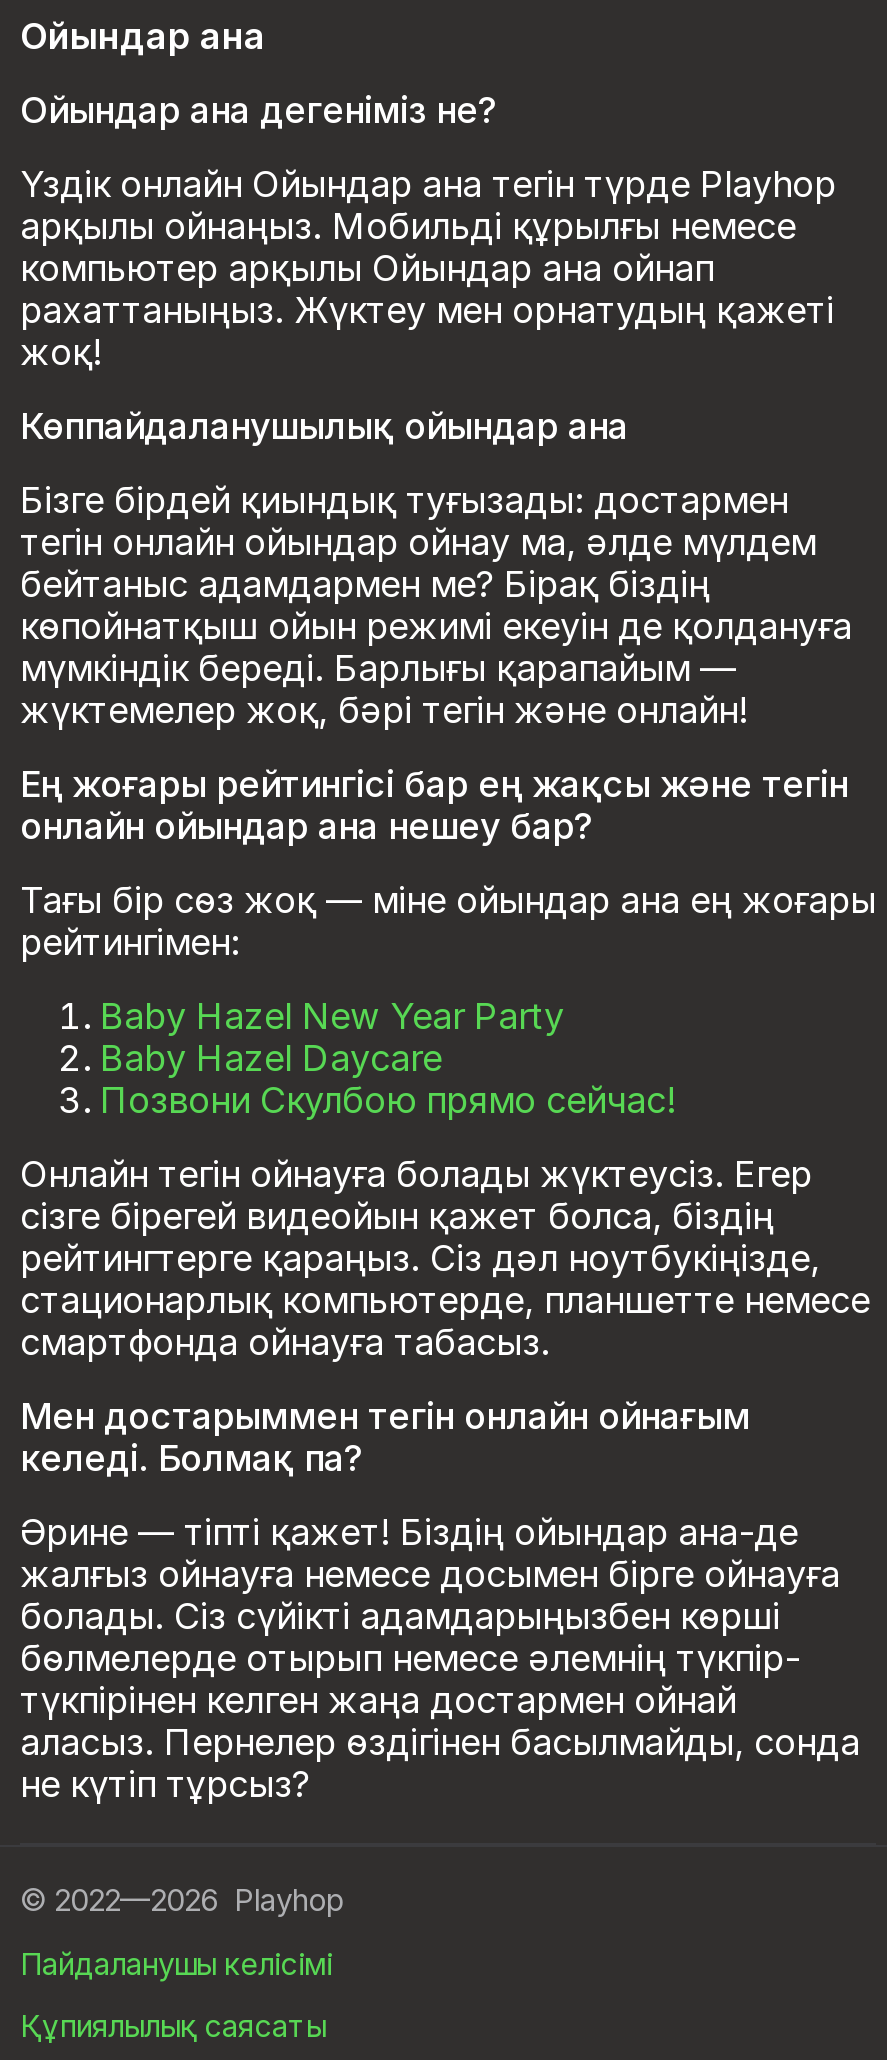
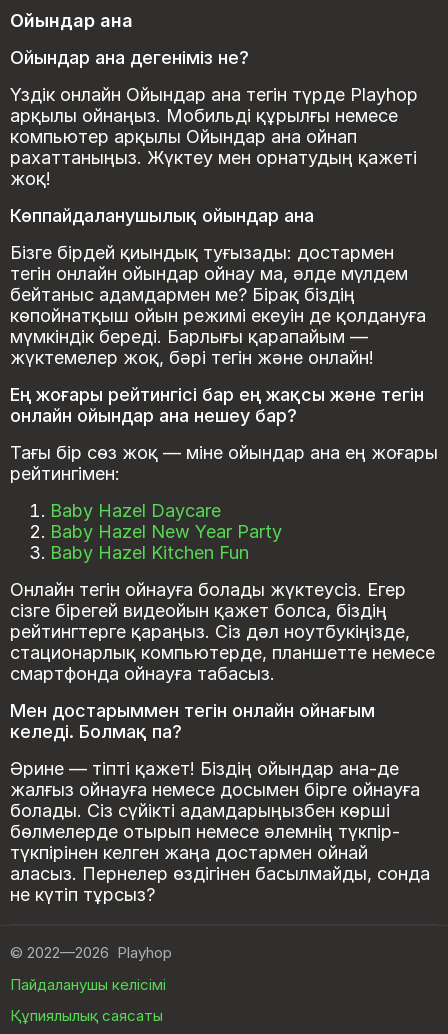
moved [100,994,564,1036] -> [50,520,282,541]: Baby Hazel New Year Party
moved [100,1036,442,1078] -> [50,499,221,520]: Baby Hazel Daycare
[100,1078,676,1120] Позвони Скулбою прямо сейчас! -> [50,541,249,562] Baby Hazel Kitchen Fun

